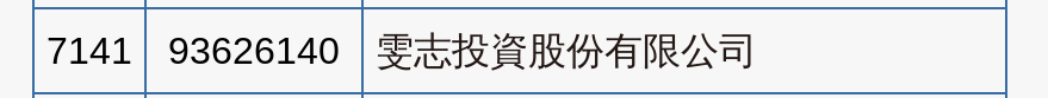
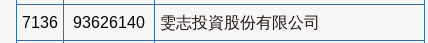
[46,30,757,71] 7141 93626140 雯志投資股份有限公司 -> [22,14,320,31] 7136 93626140 雯志投資股份有限公司

